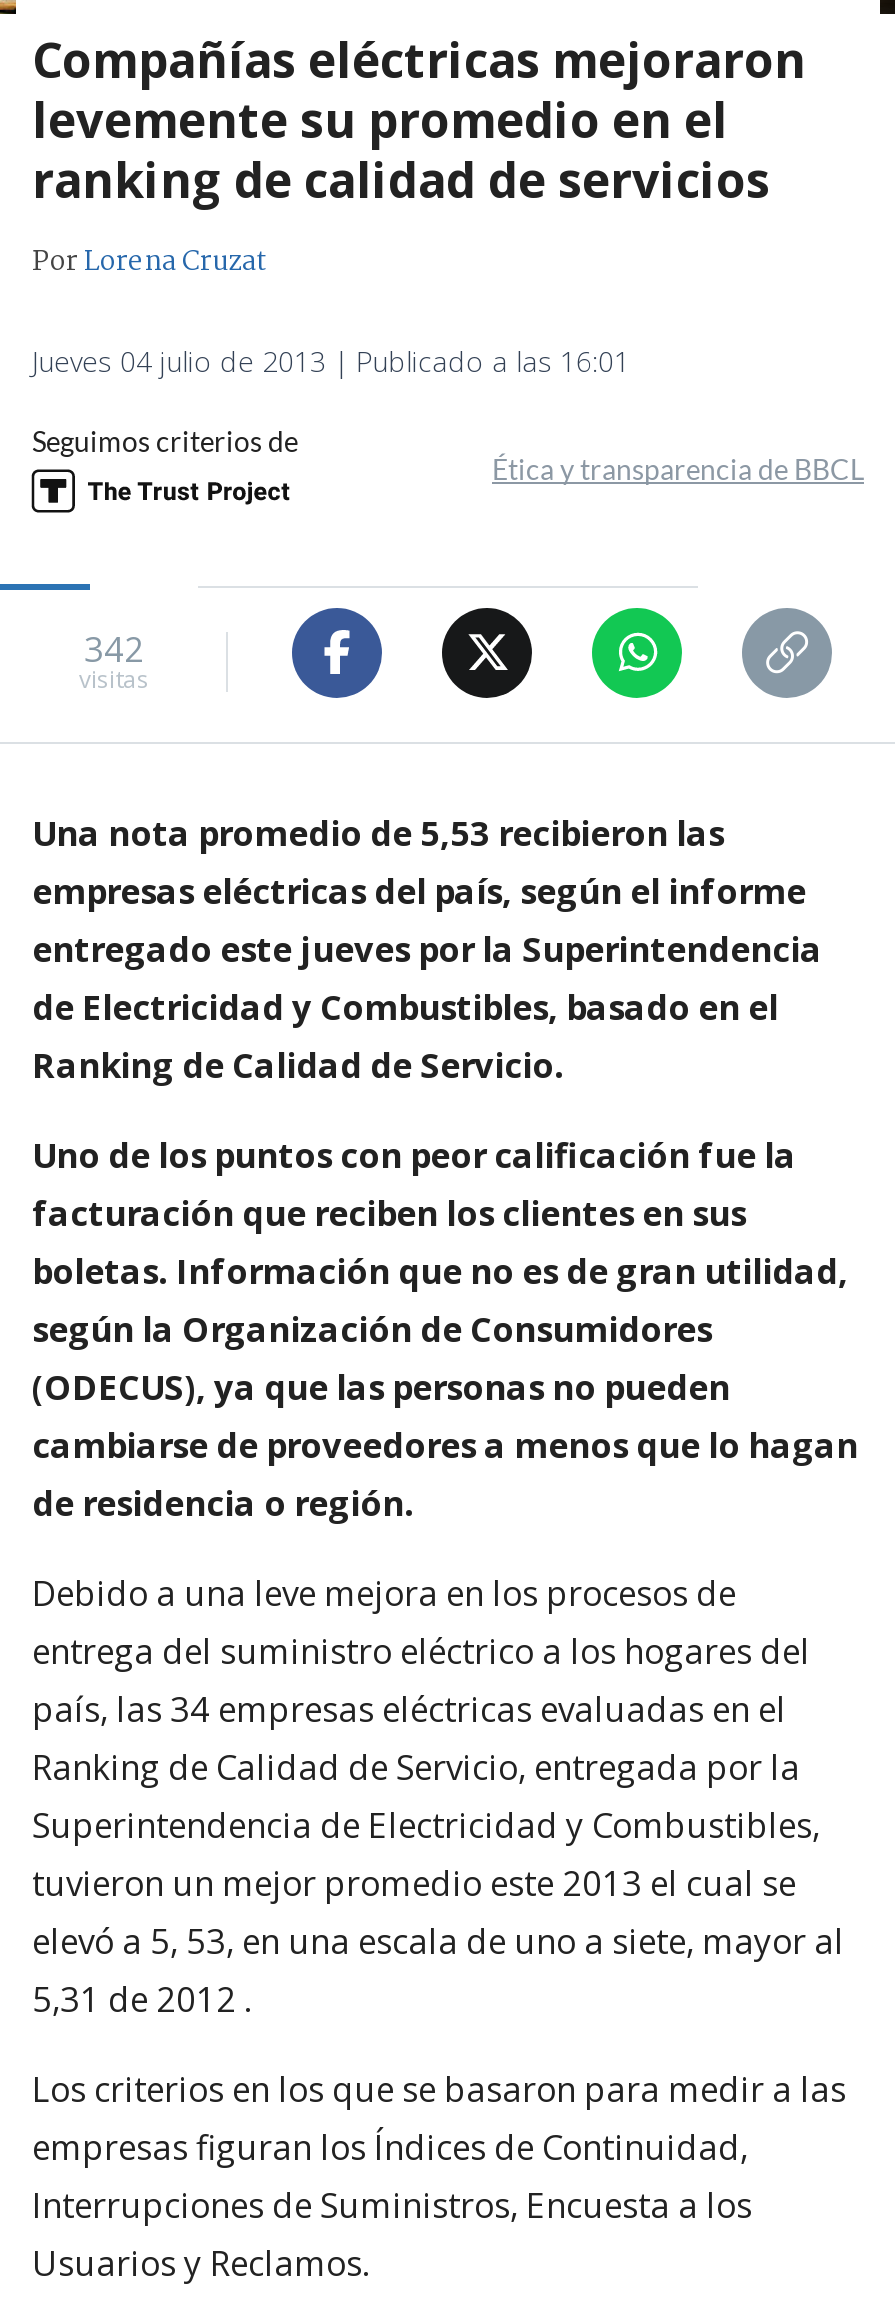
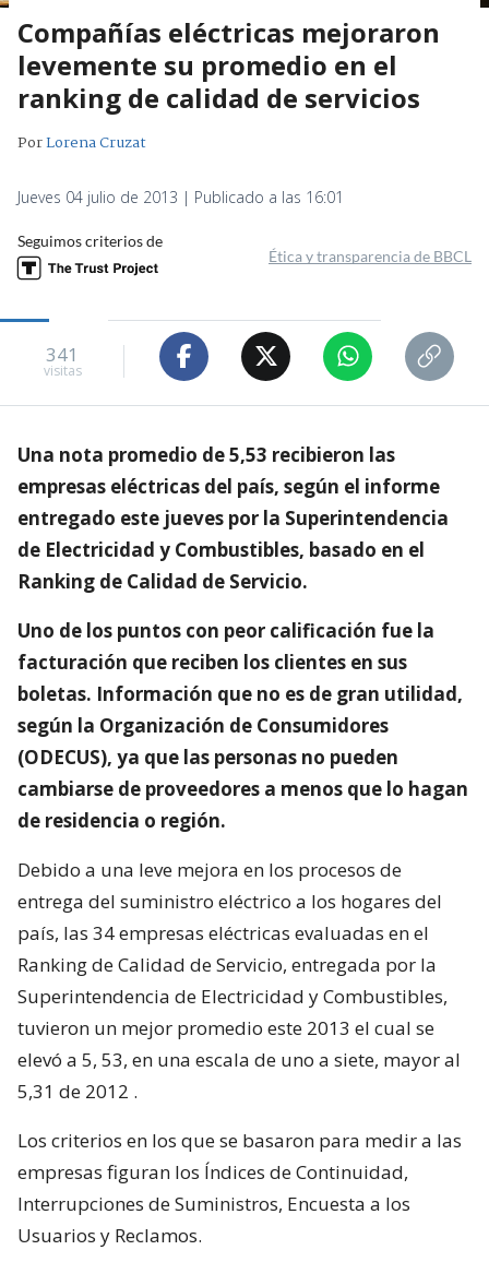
[84,627,144,673] 342 -> [46,342,79,367] 341

